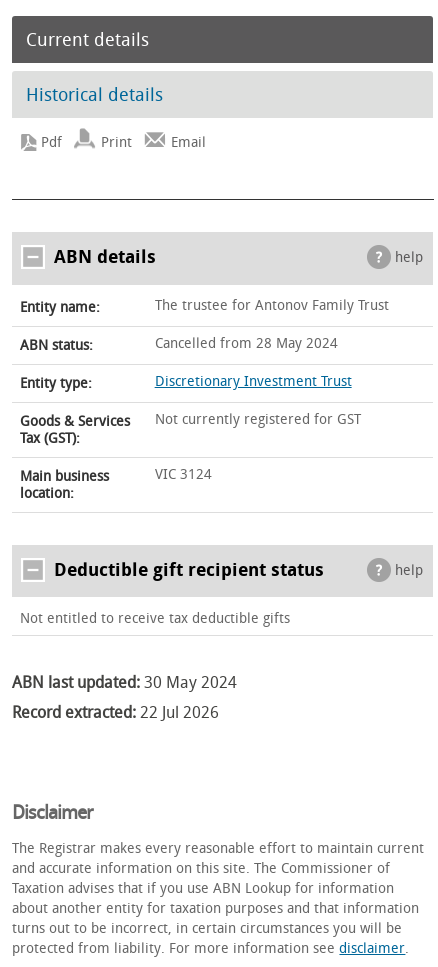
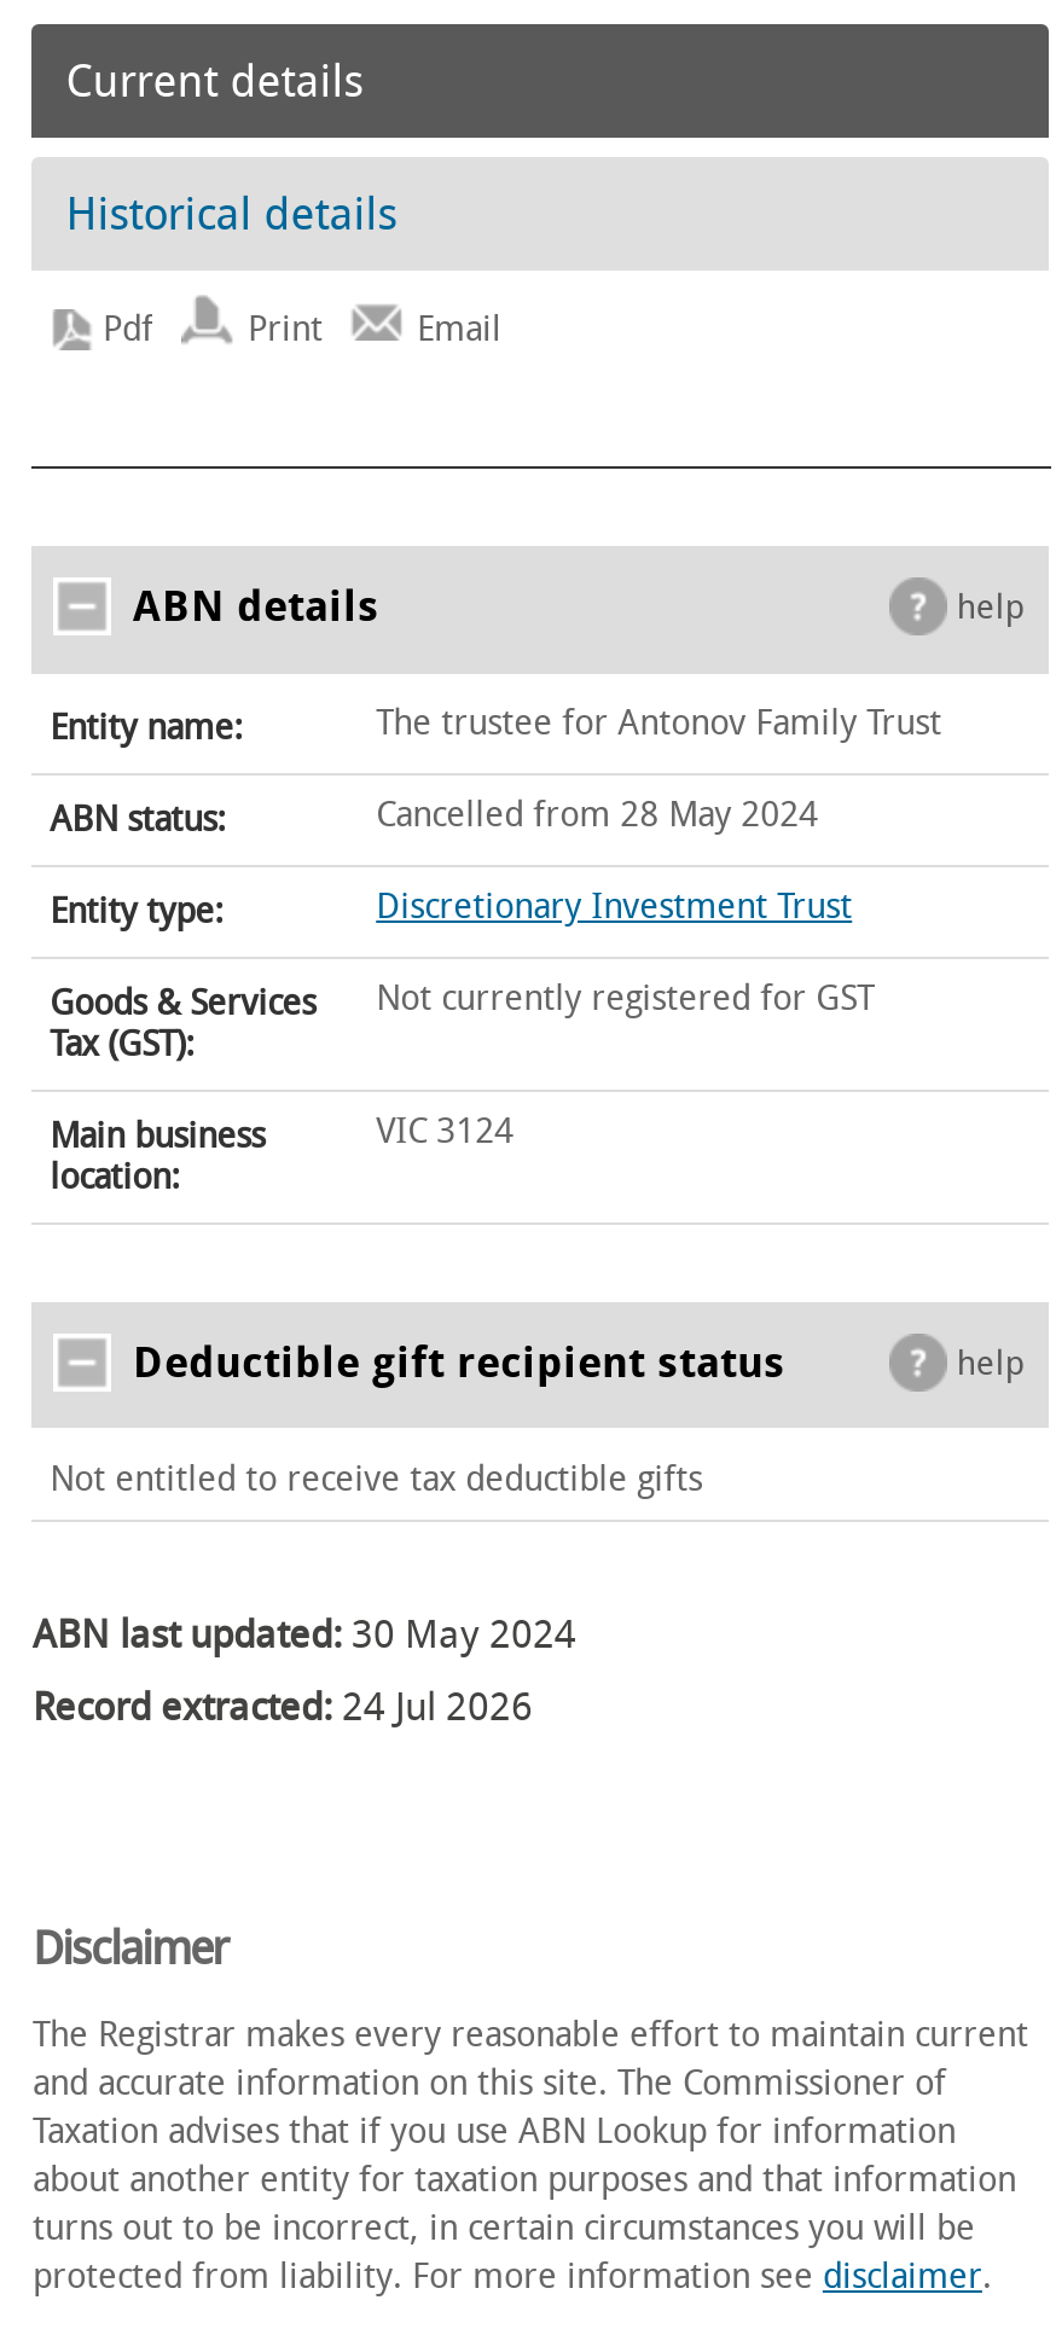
[12,703,219,722] Record extracted: 22 Jul 2026 -> [32,1683,533,1729] Record extracted: 24 Jul 2026

